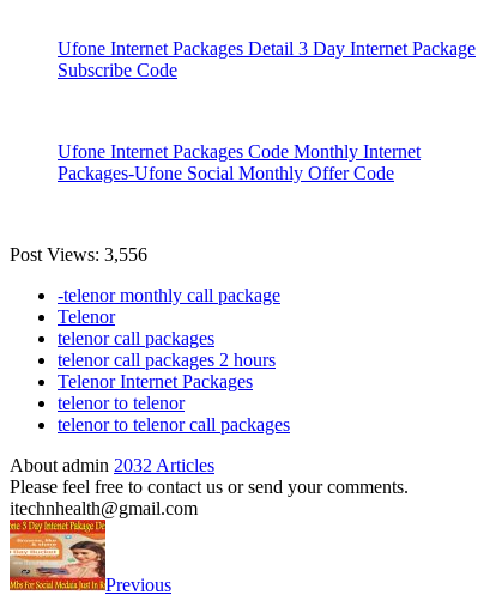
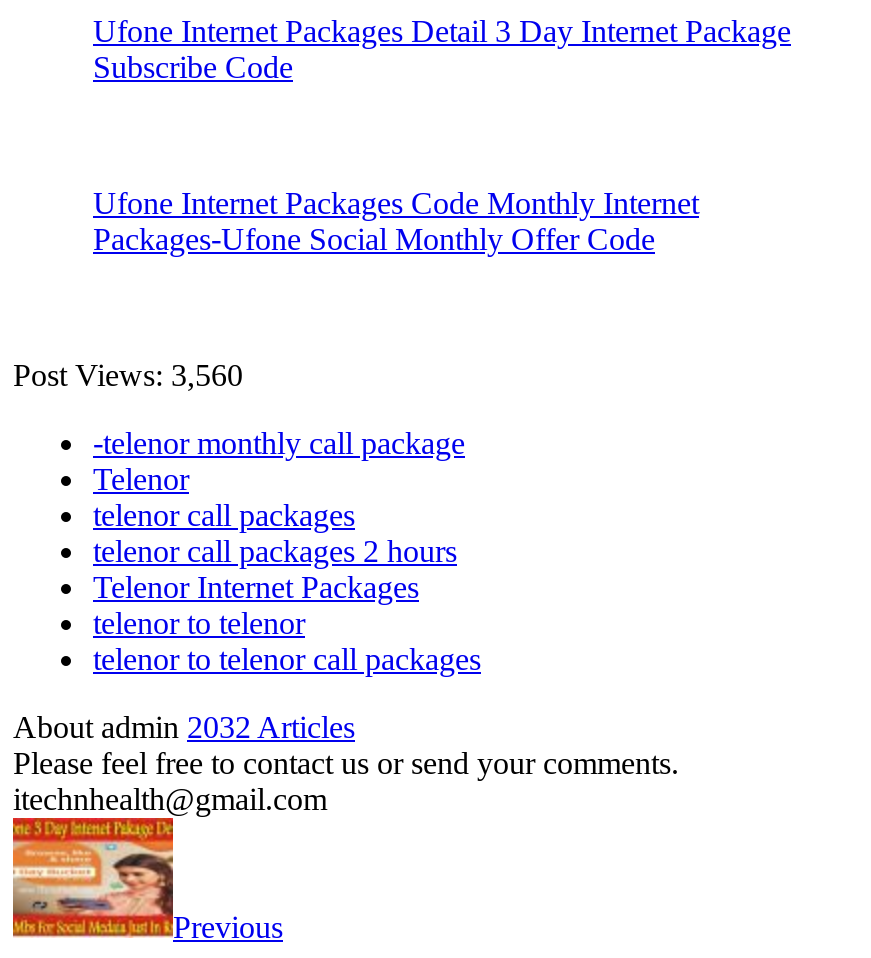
[10,244,147,264] Post Views: 3,556 -> [13,357,243,391] Post Views: 3,560

